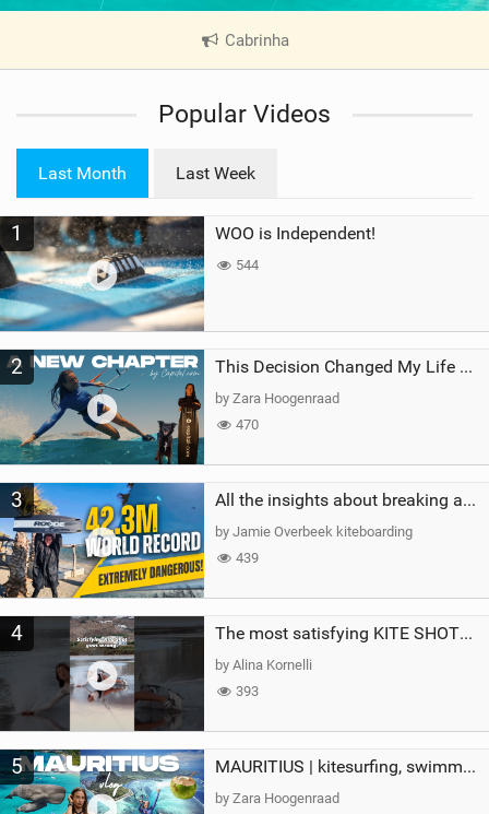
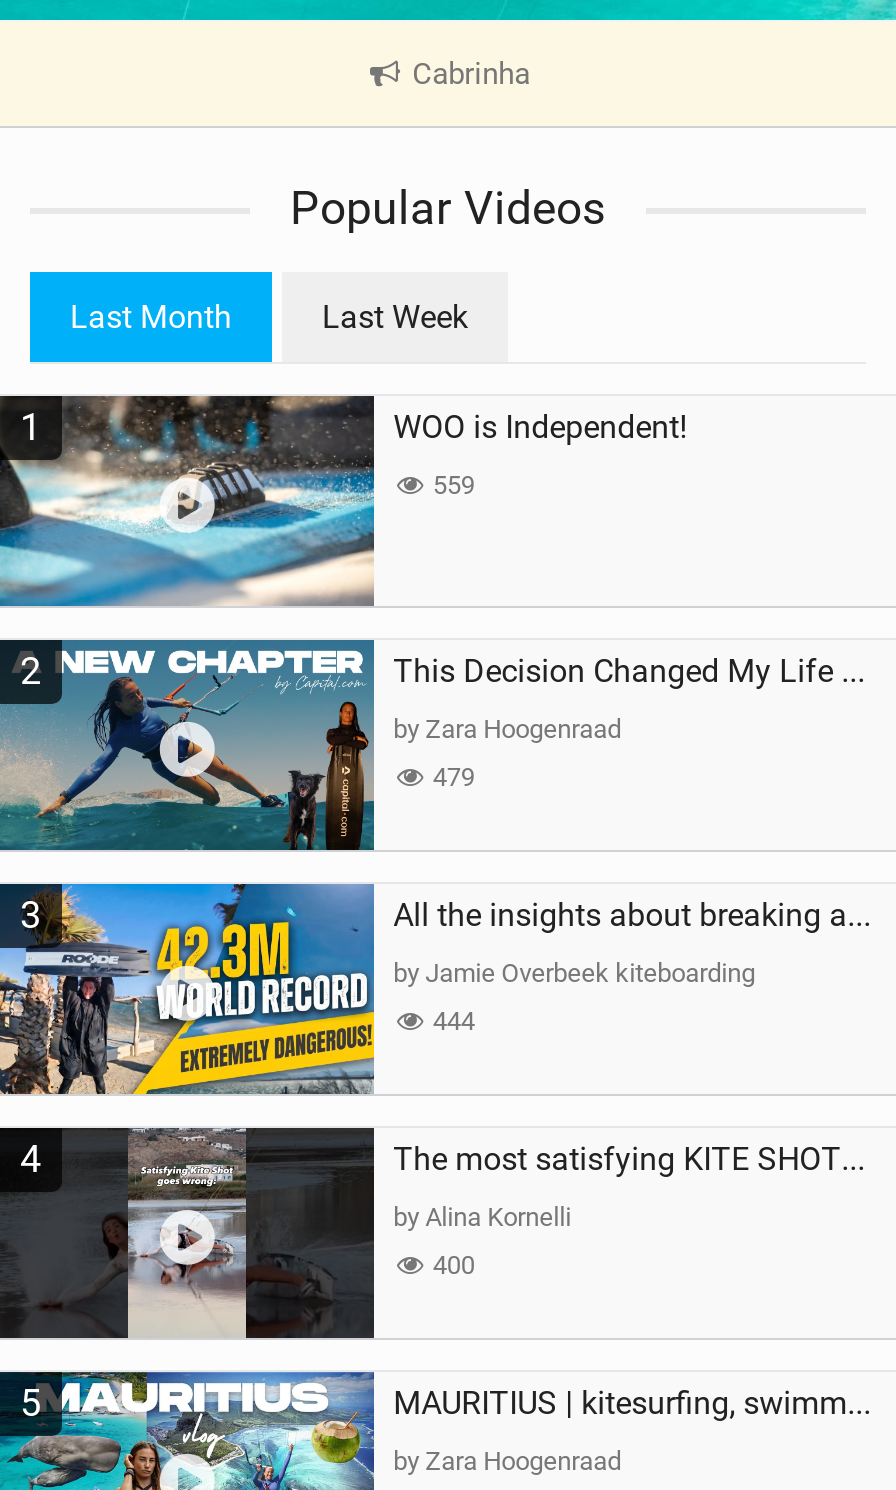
[233,257,259,273] 544 -> [427,470,475,500] 559
[233,416,259,433] 470 -> [427,762,475,792] 479
[233,550,259,566] 439 -> [427,1006,475,1036] 444
[233,683,259,699] 393 -> [427,1250,475,1280] 400

